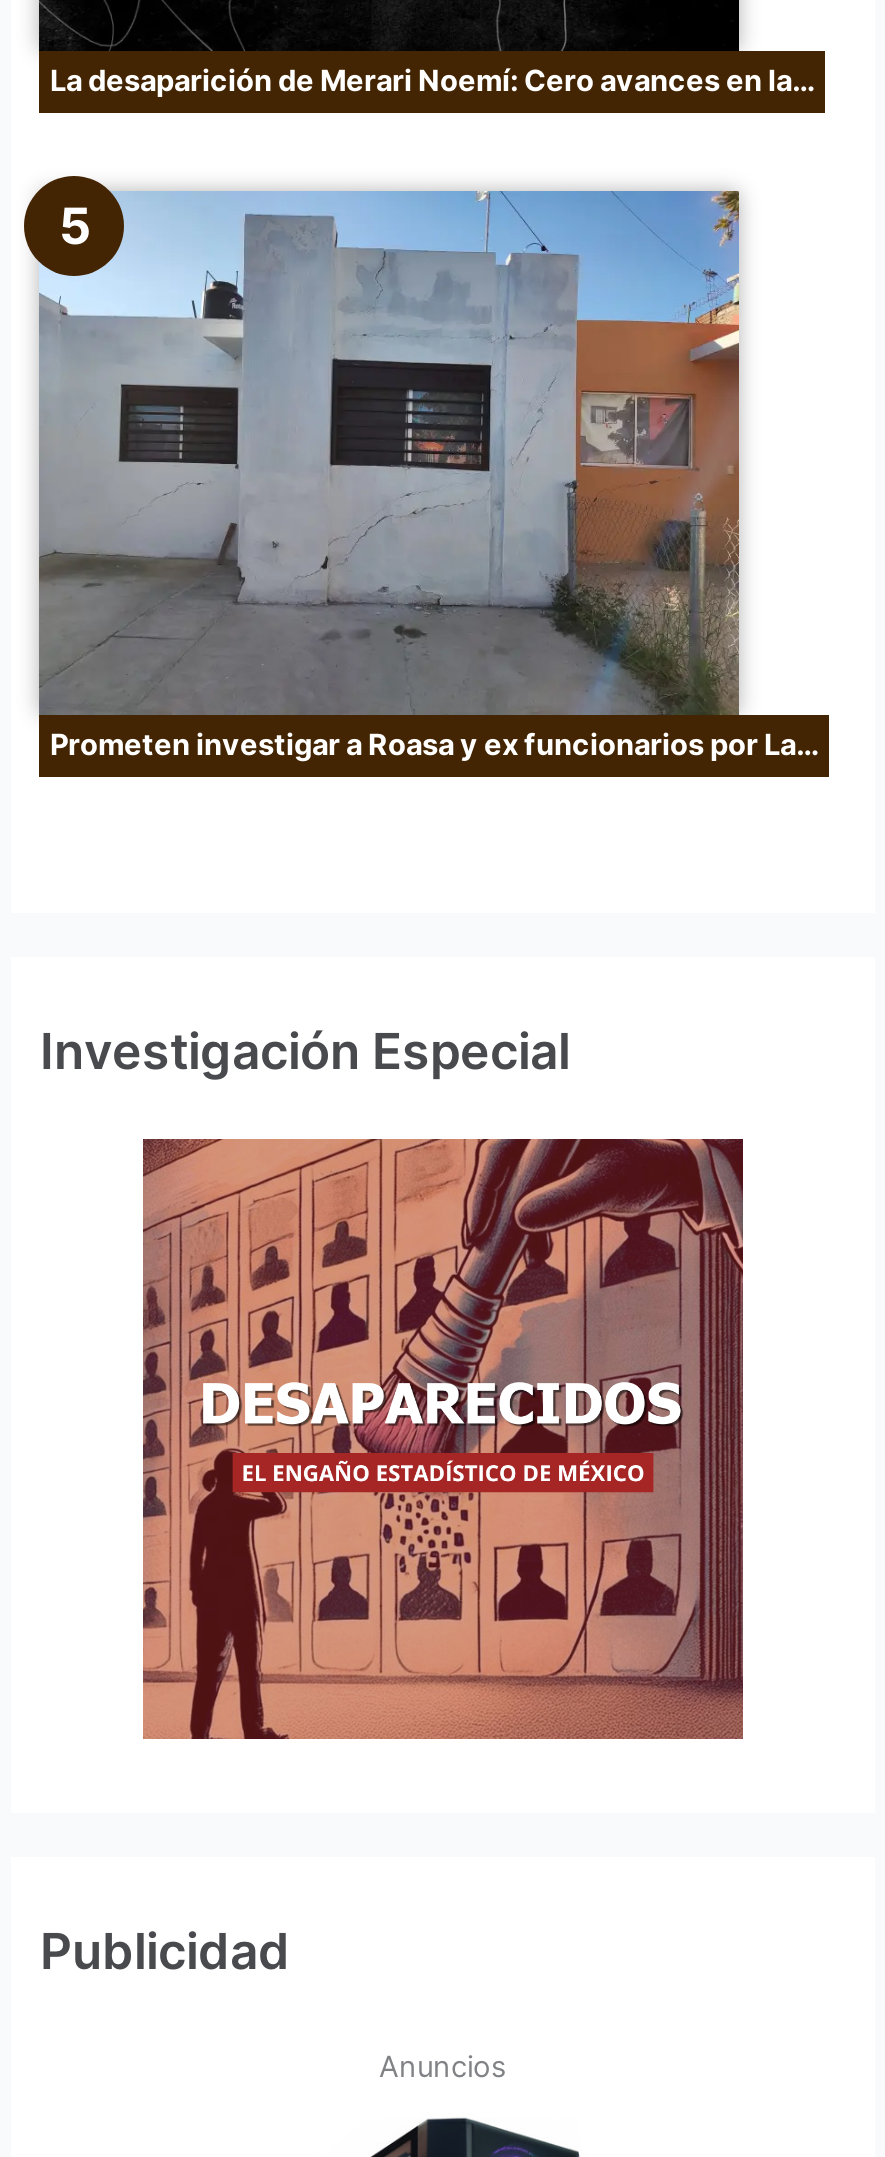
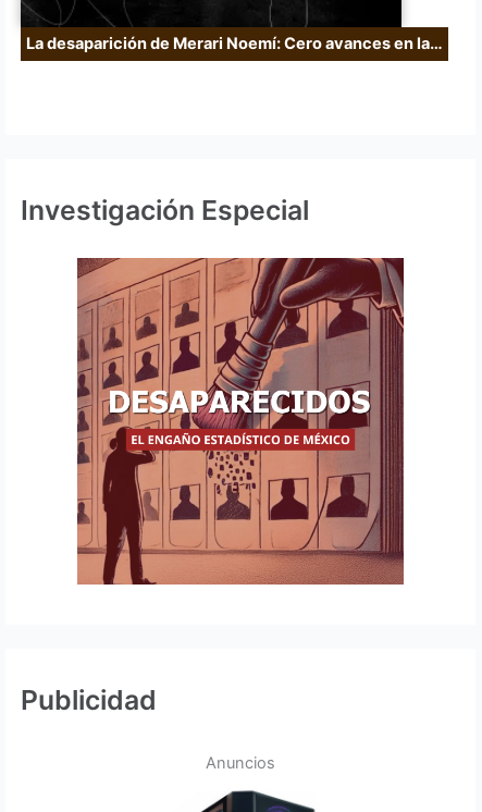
[21,174,820,763] [image] | Prometen investigar a Roasa y ex funcionarios por La… -> none

